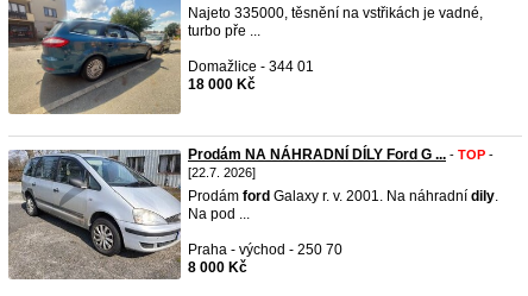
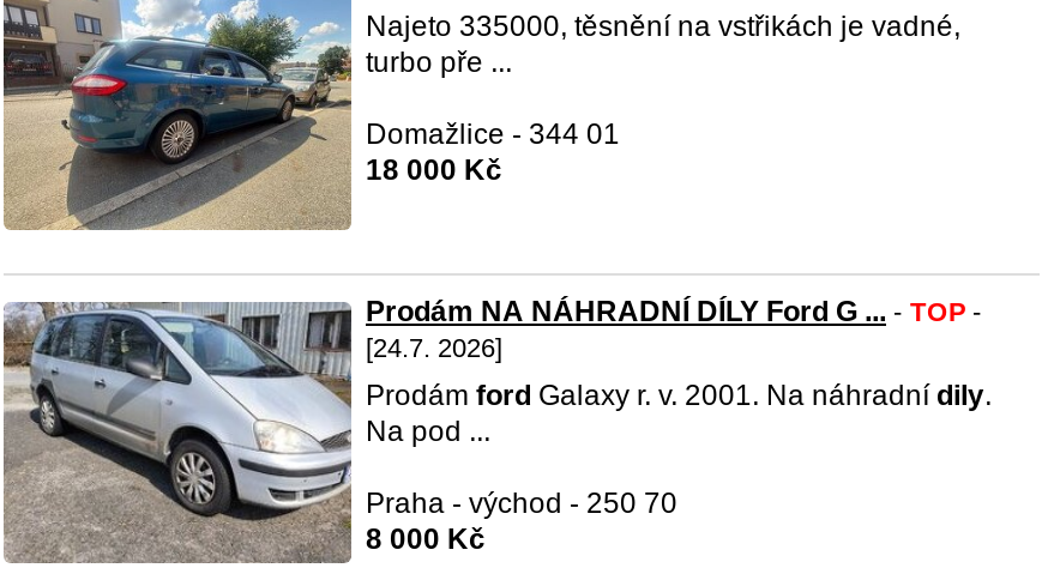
[188,165,256,180] [22.7. 2026] -> [366,333,502,362] [24.7. 2026]

